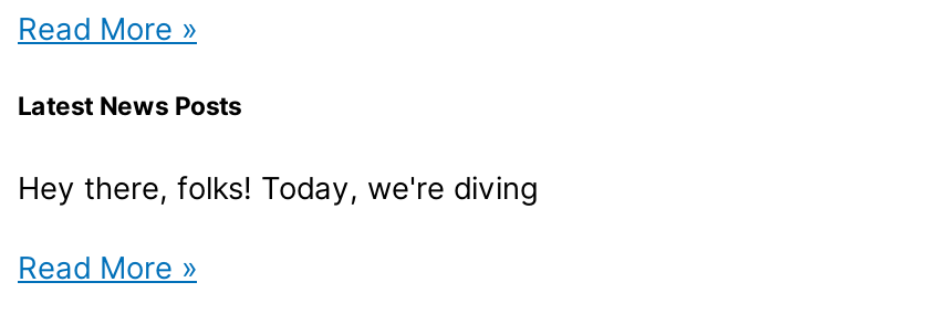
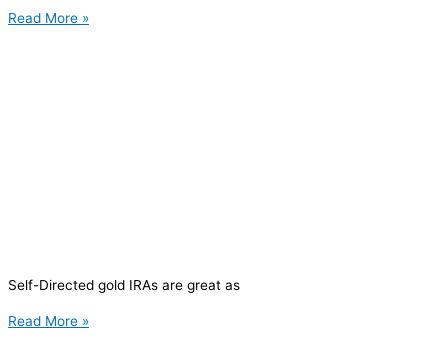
[18,92,538,207] Latest News Posts | Hey there, folks! Today, we're diving -> [8,277,240,293] Self-Directed gold IRAs are great as

